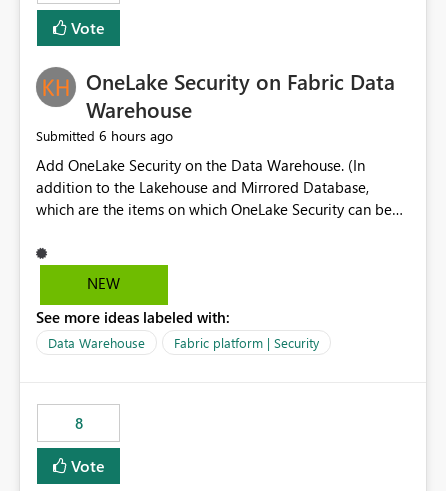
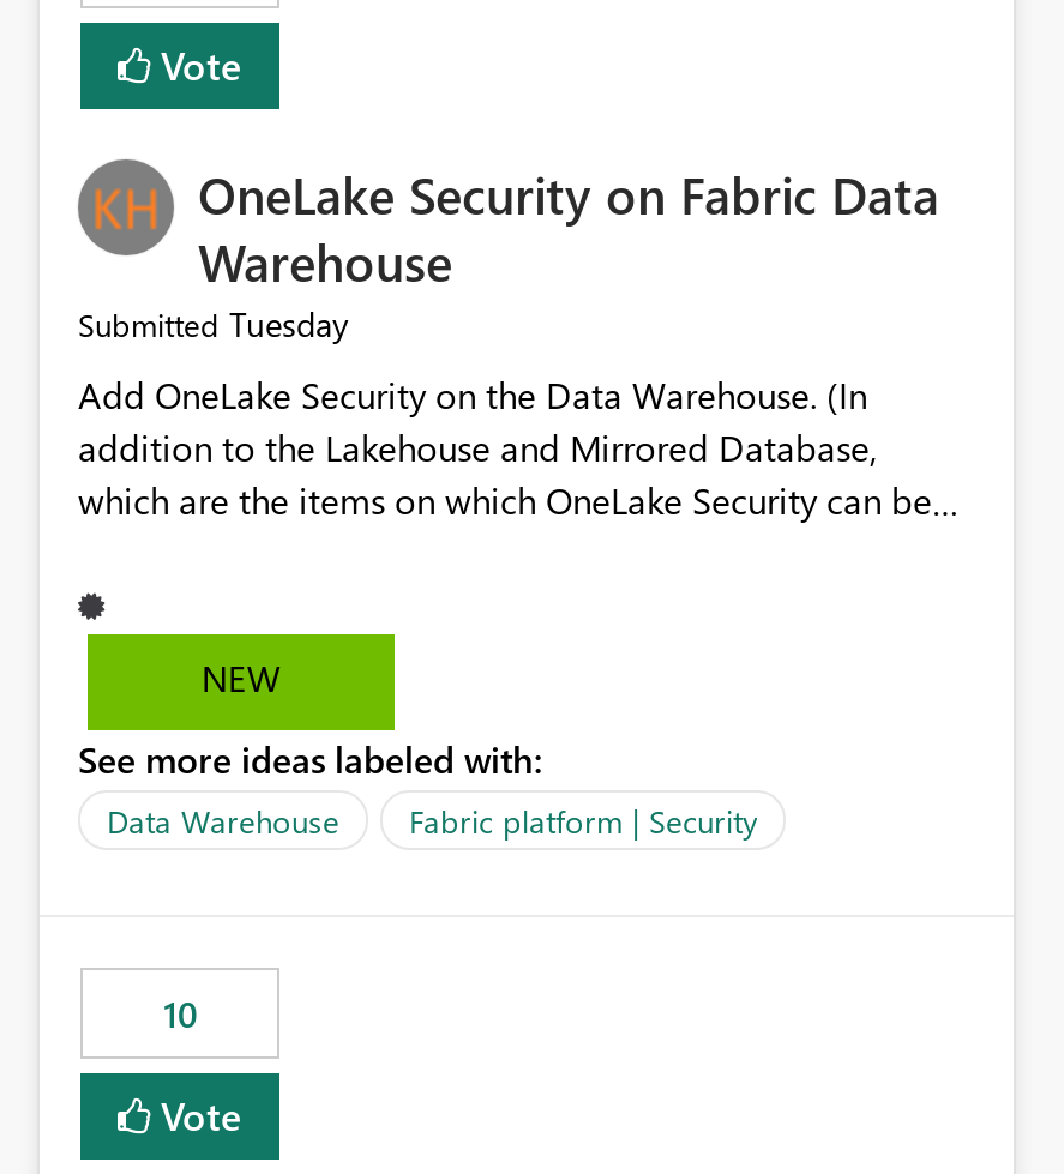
[36,126,173,145] Submitted 6 hours ago -> [78,302,349,348] Submitted Tuesday
[74,413,82,433] 8 -> [163,990,197,1038] 10

